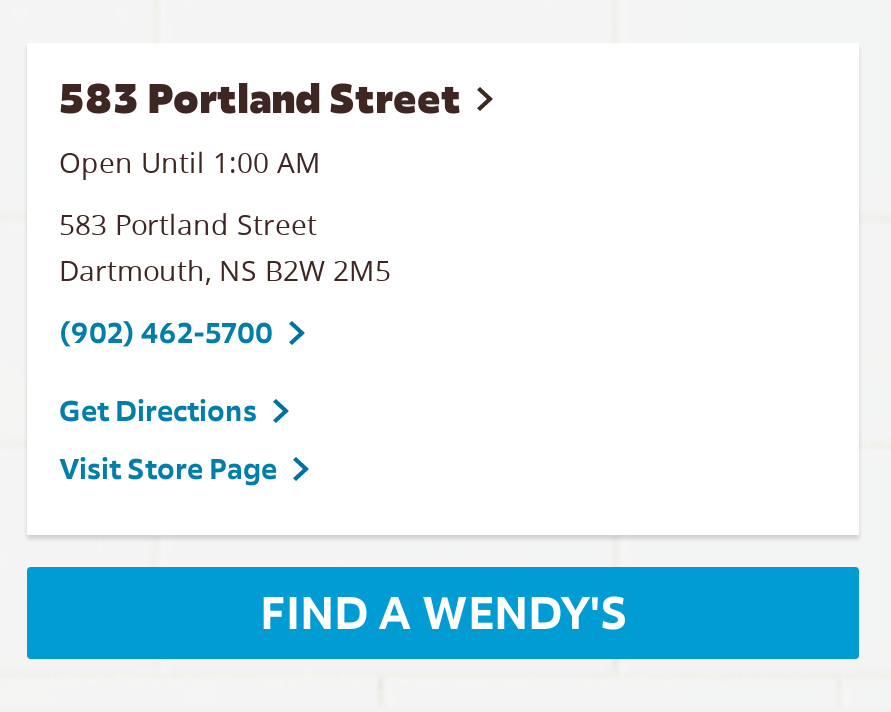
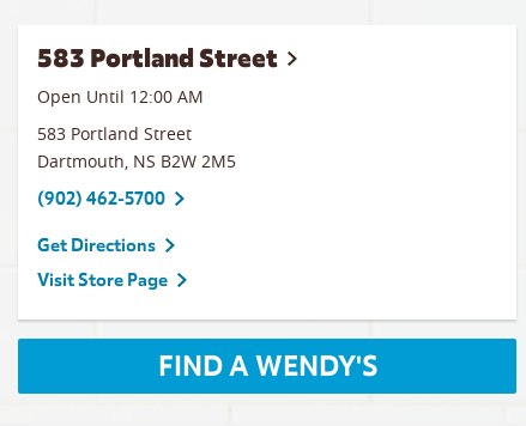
[59,142,321,180] Open Until 1:00 AM -> [37,85,204,108] Open Until 12:00 AM

